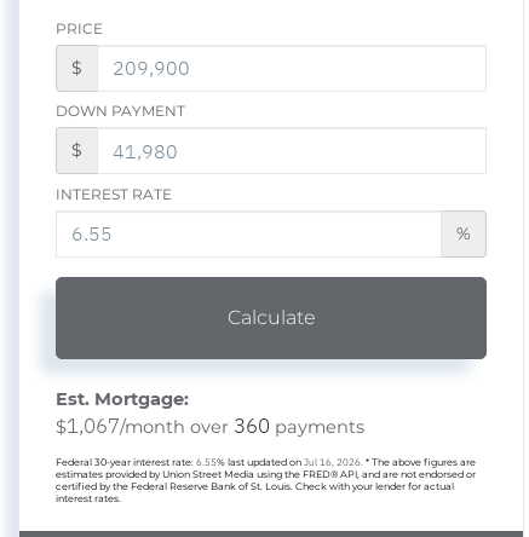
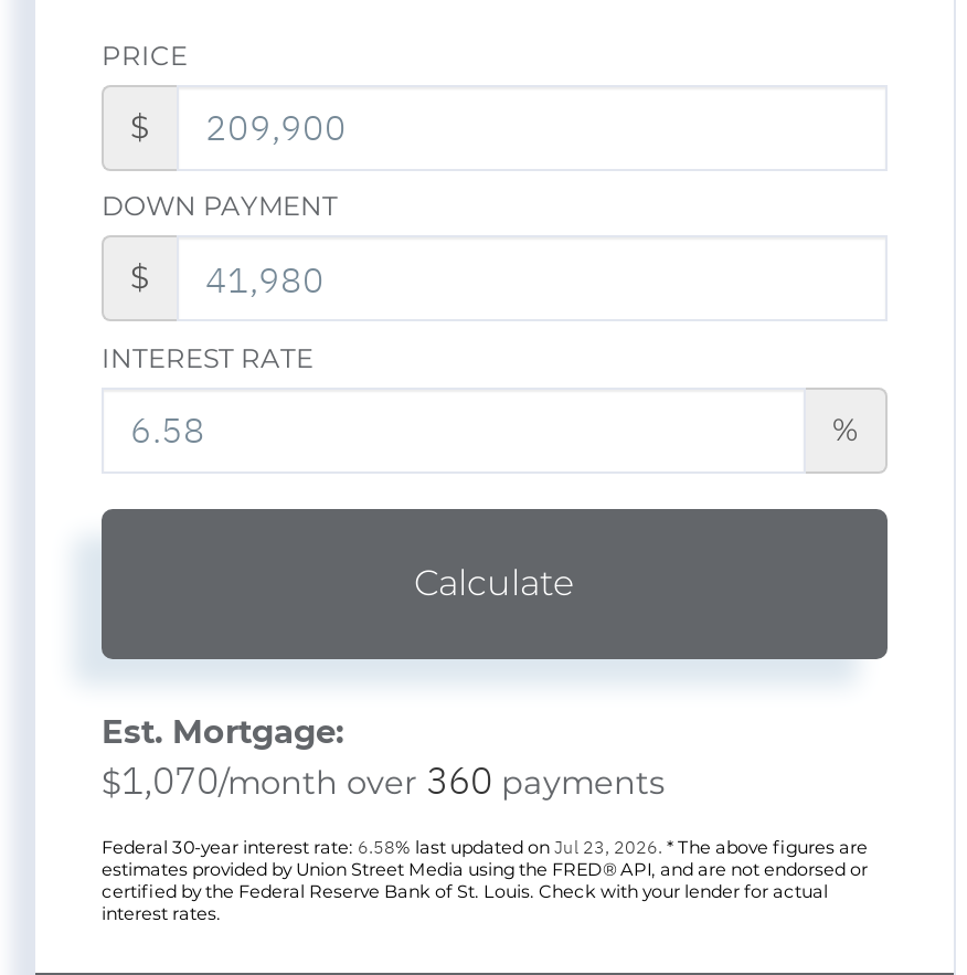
[56,413,364,440] $1,067/month over 360 payments -> [102,757,665,806] $1,070/month over 360 payments
[56,456,476,469] Federal 30-year interest rate: 6.55% last updated on Jul 16, 2026. * The above figures are -> [102,837,868,859] Federal 30-year interest rate: 6.58% last updated on Jul 23, 2026. * The above figures are

